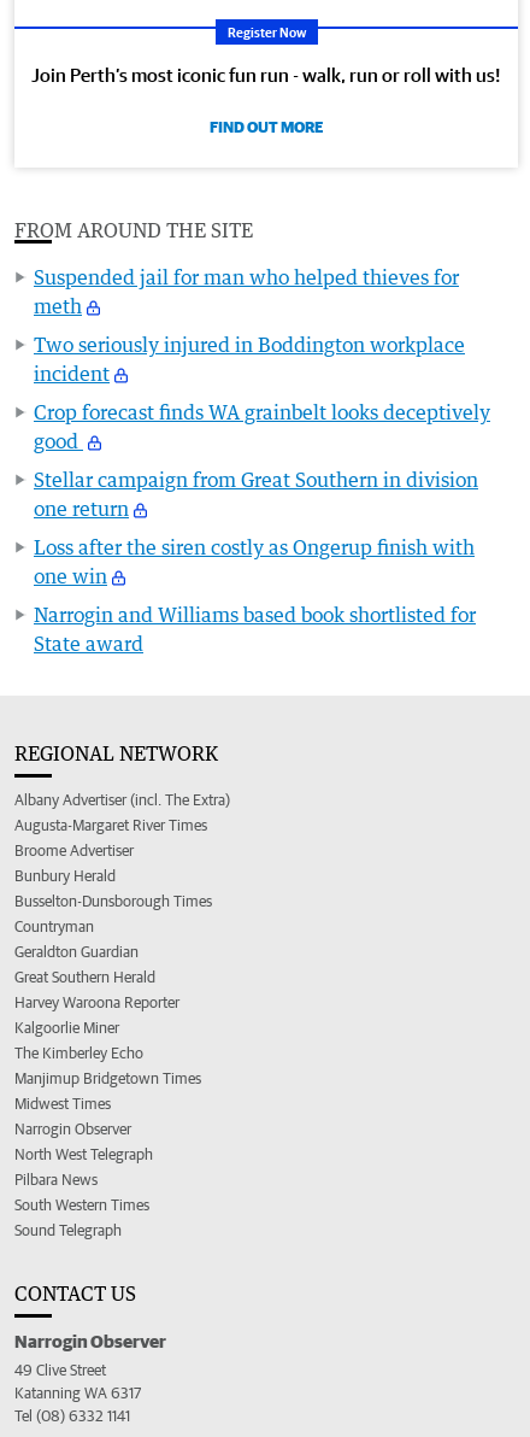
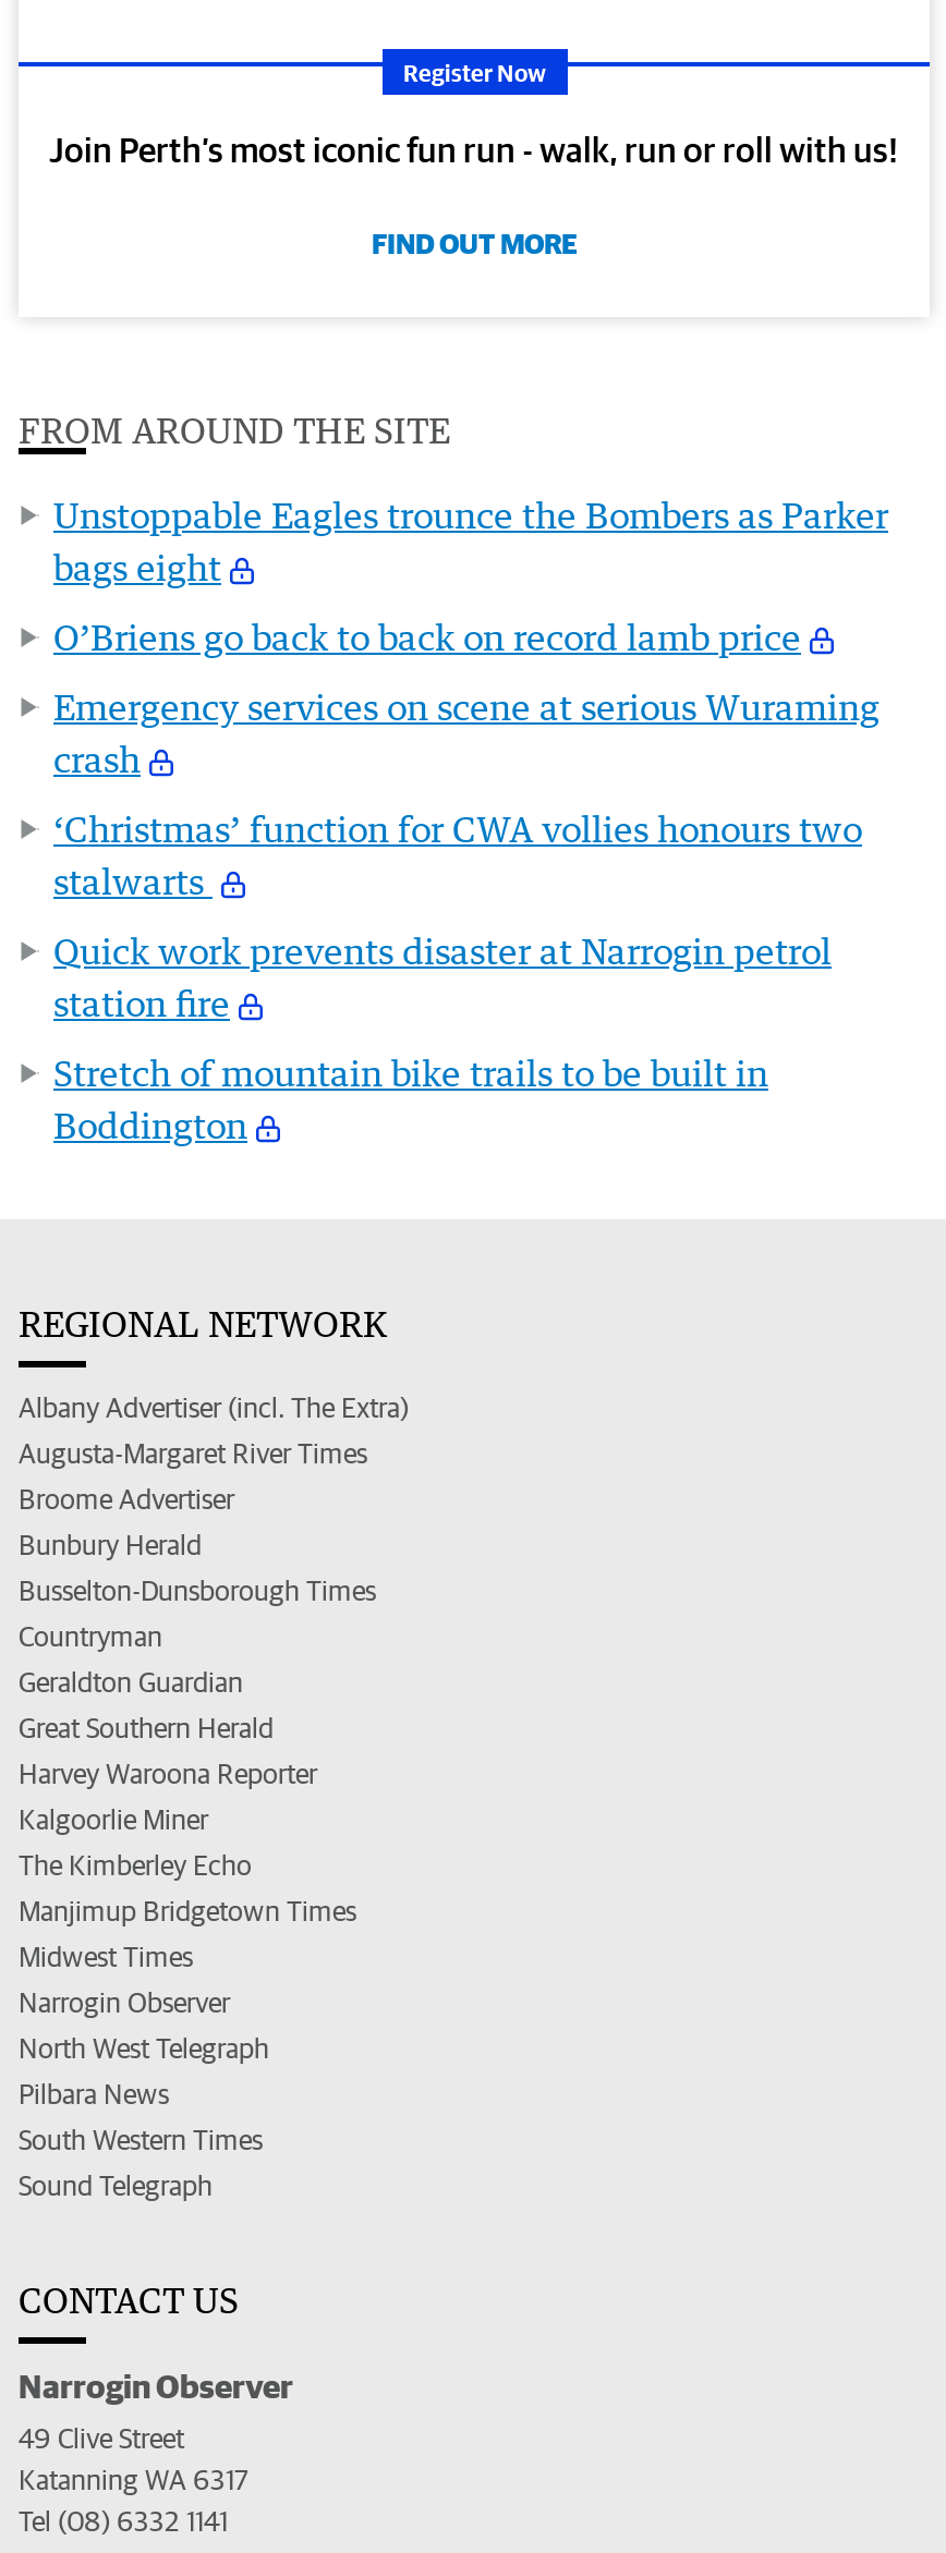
[34,265,459,318] Suspended jail for man who helped thieves for | meth -> [53,493,888,588] Unstoppable Eagles trounce the Bombers as Parker | bags eight
[34,332,465,385] Two seriously injured in Boddington workplace | incident -> [53,615,801,658] O’Briens go back to back on record lamb price
[34,400,490,453] Crop forecast finds WA grainbelt looks deceptively | good -> [53,684,880,780] Emergency services on scene at serious Wuraming | crash
[34,467,478,520] Stellar campaign from Great Southern in division | one return -> [53,806,862,902] ‘Christmas’ function for CWA vollies honours two | stalwarts
[34,535,475,588] Loss after the siren costly as Ongerup finish with | one win -> [53,928,832,1024] Quick work prevents disaster at Narrogin petrol | station fire
[34,602,476,655] Narrogin and Williams based book shortlisted for | State award -> [53,1050,768,1146] Stretch of mountain bike trails to be built in | Boddington

